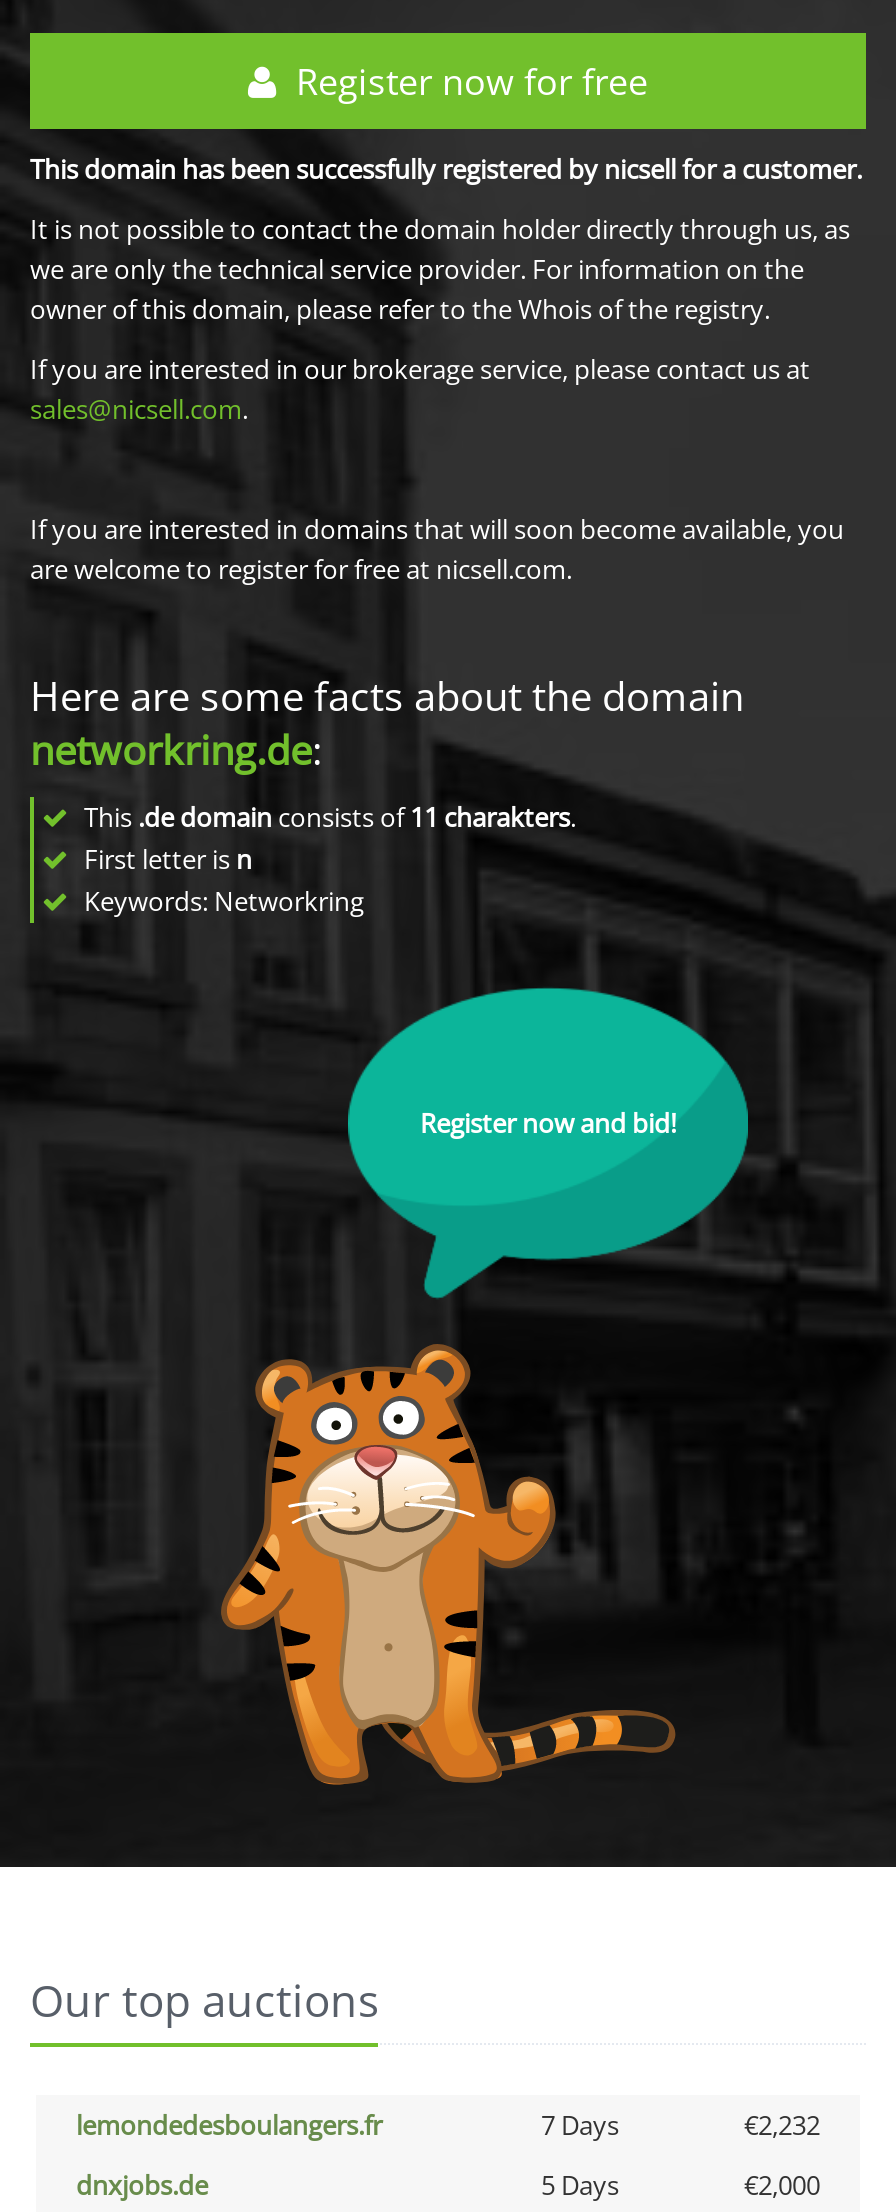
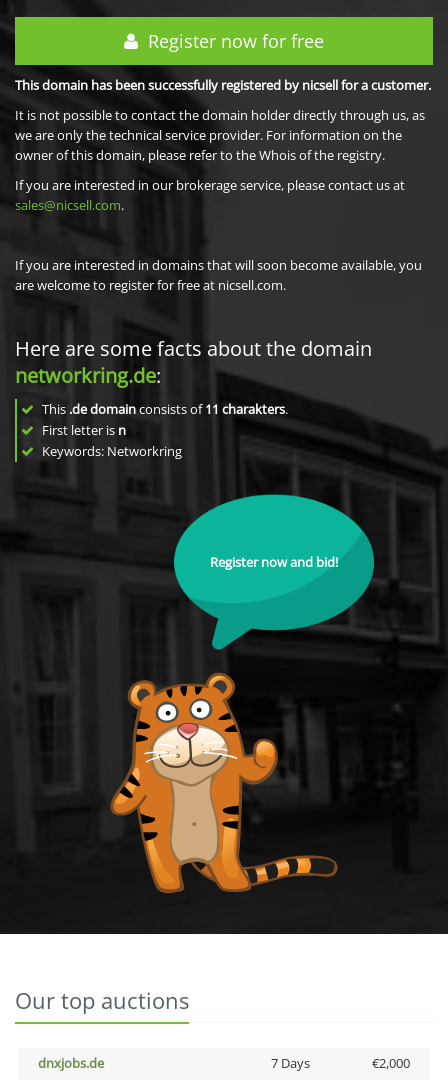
[76,2107,820,2143] lemondedesboulangers.fr | 7 Days | €2,232 -> none
[541,2167,619,2203] 5 Days -> [270,1054,309,1072] 7 Days

